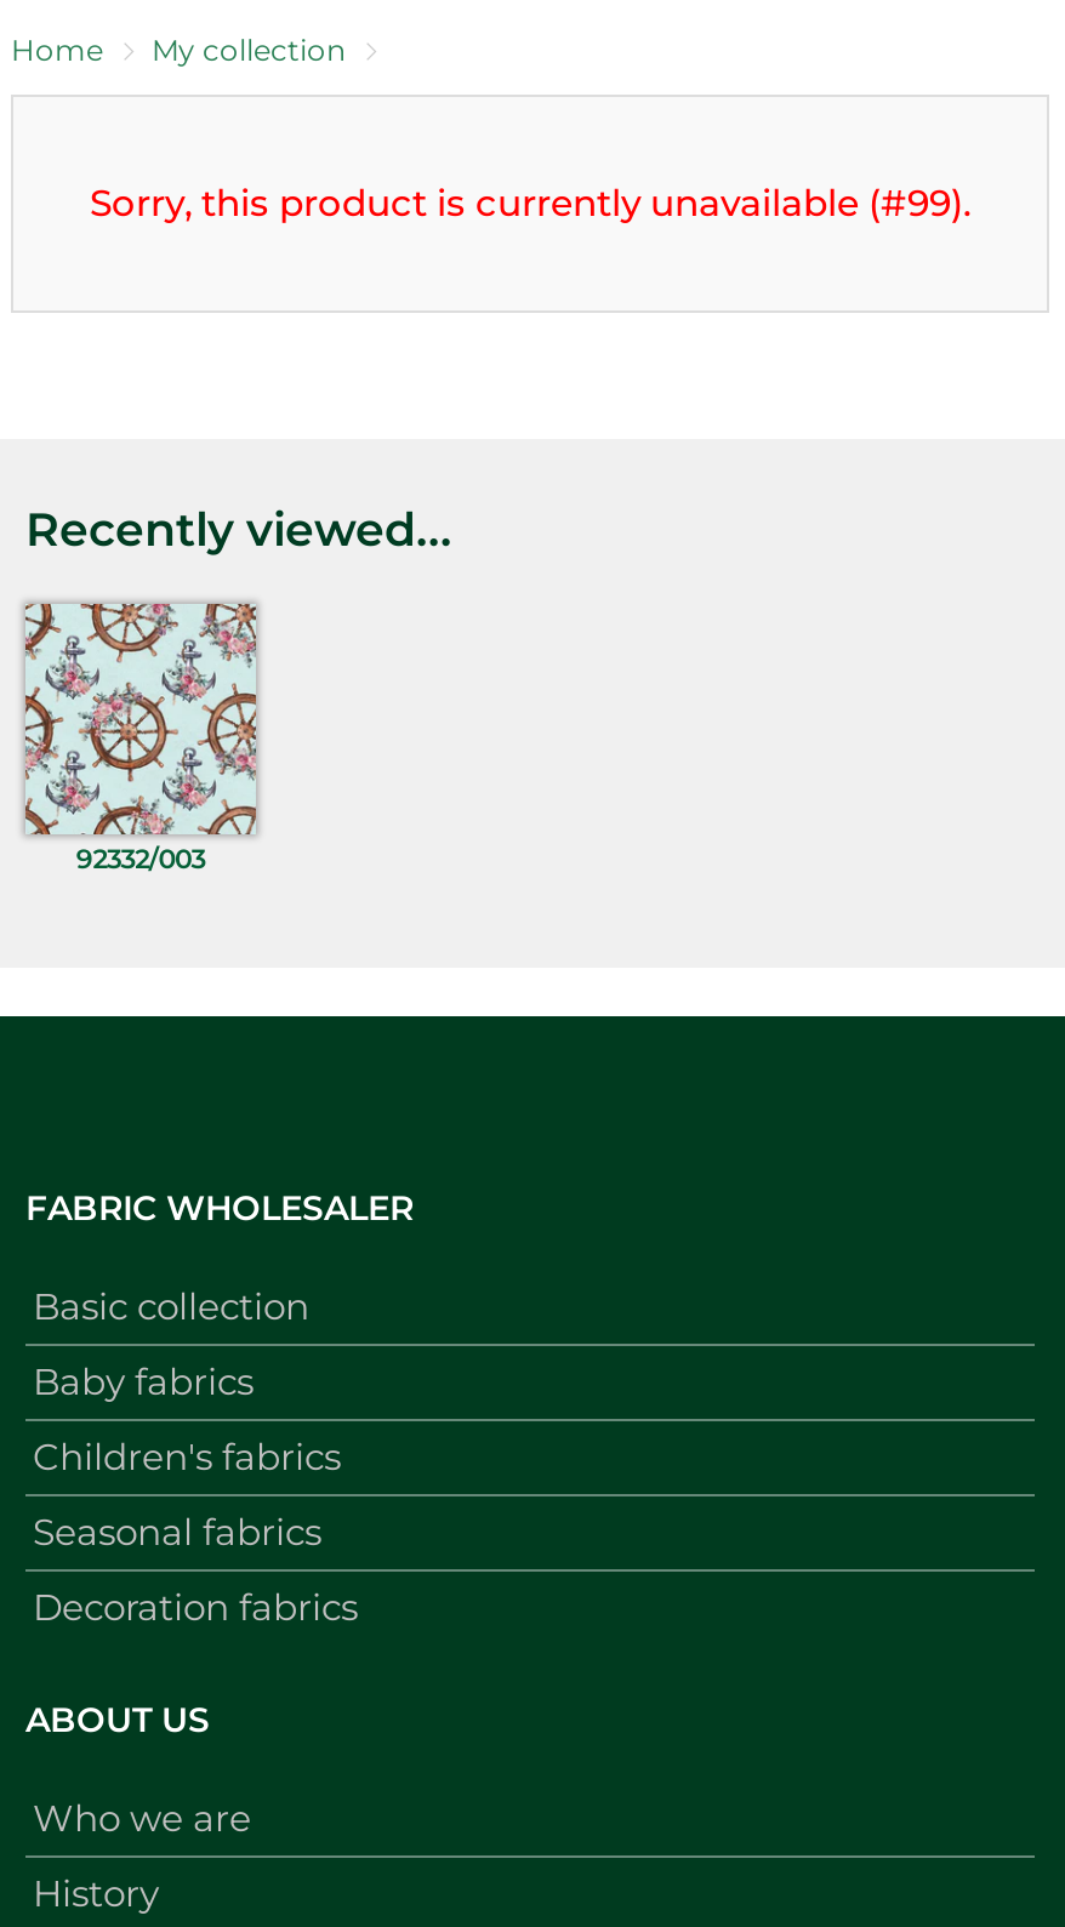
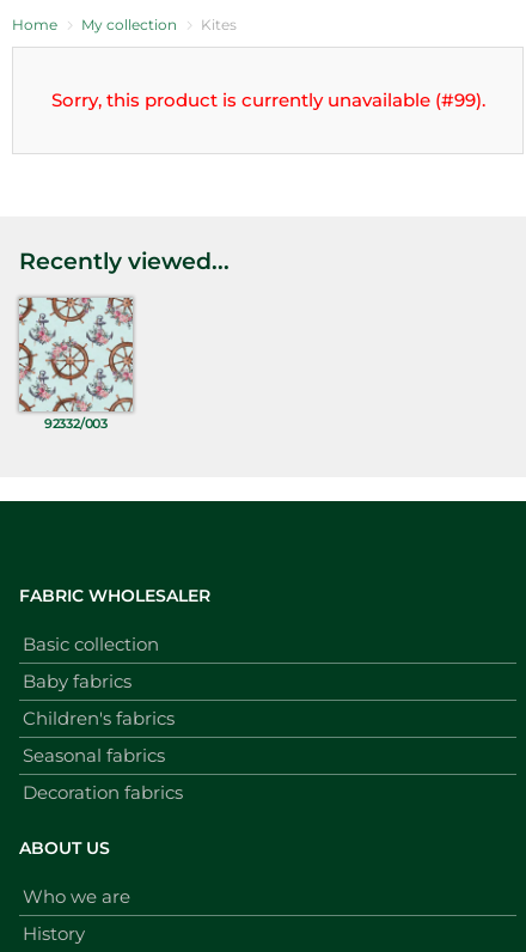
none -> [201,16,237,33] Kites

